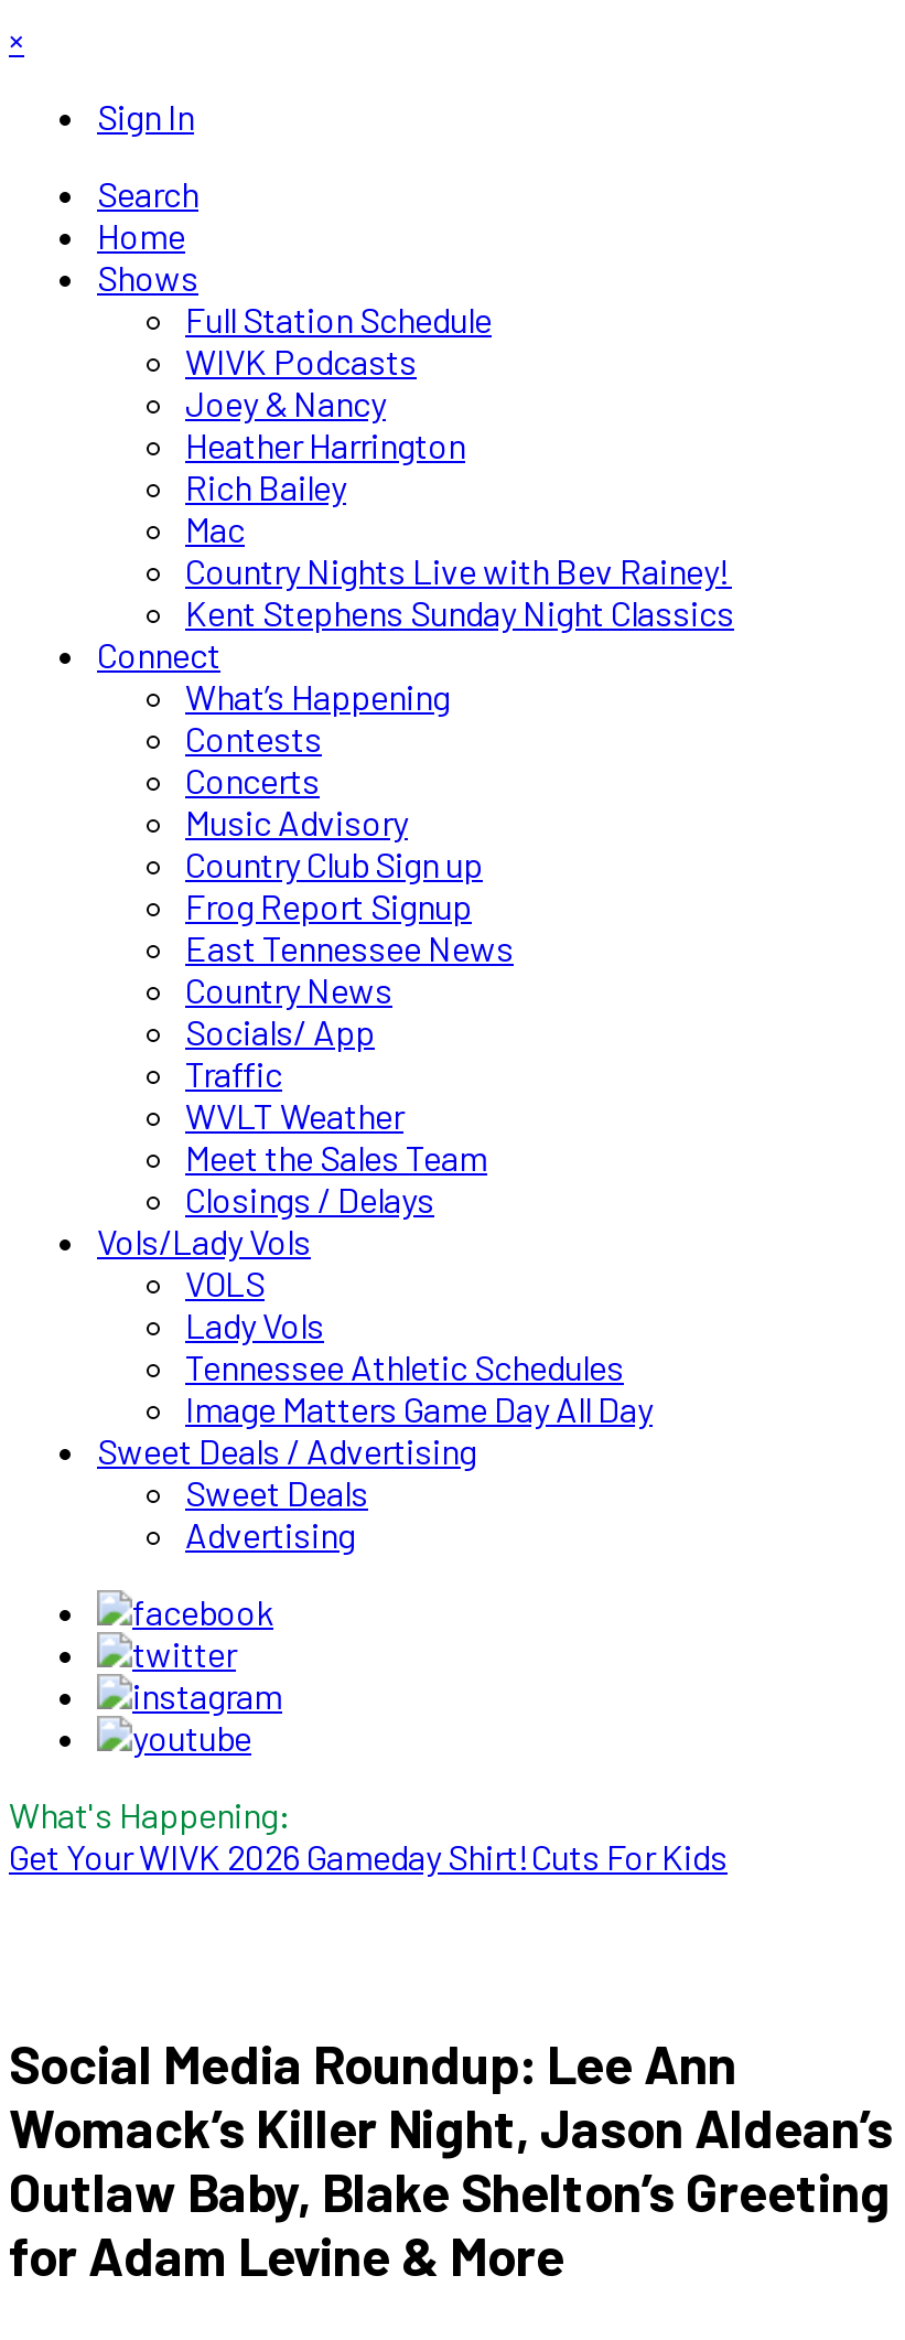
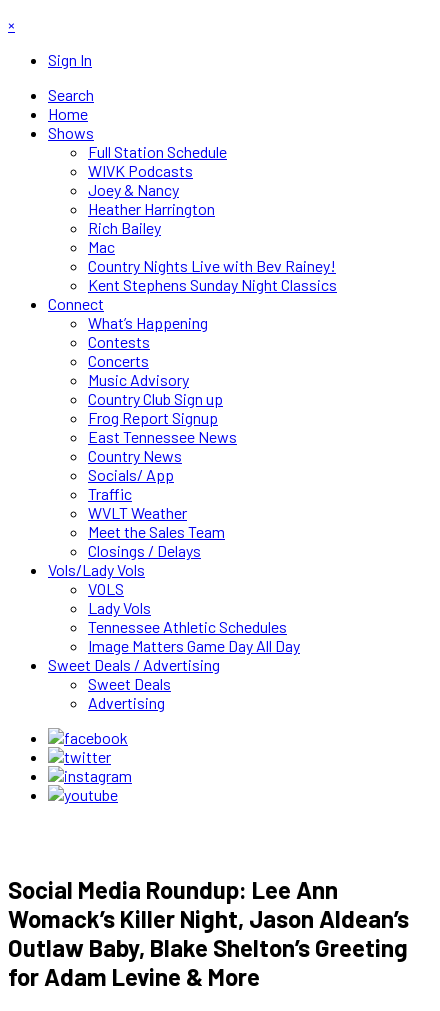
[9,1793,728,1877] What's Happening: | Get Your WIVK 2026 Gameday Shirt! Cuts For Kids -> none

